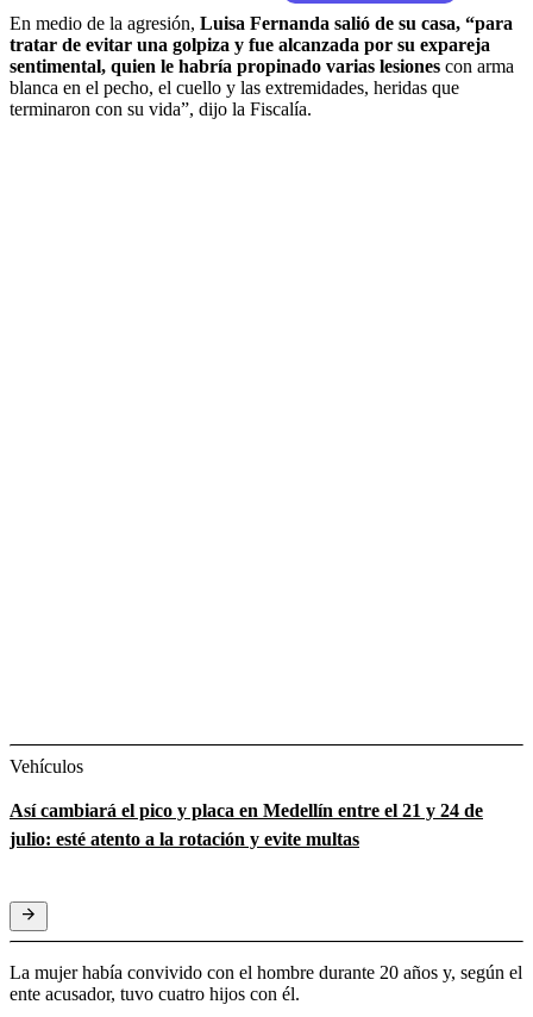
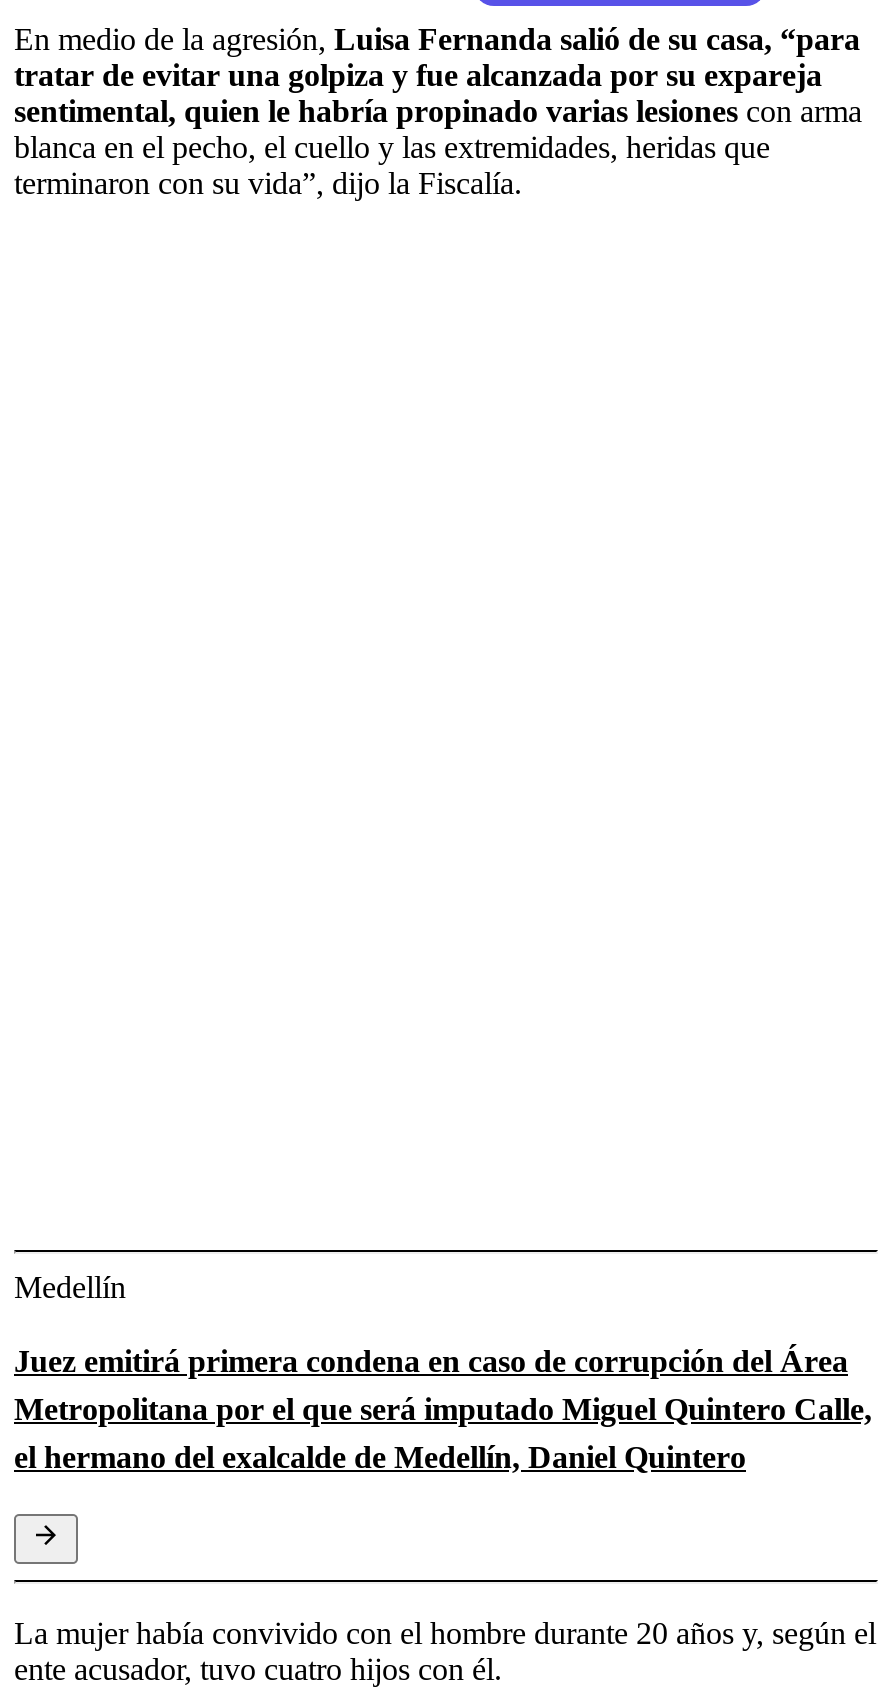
[10,756,83,776] Vehículos -> [14,1269,126,1303] Medellín
[10,800,483,849] Así cambiará el pico y placa en Medellín entre el 21 y 24 de | julio: esté atento a la rotación y evite multas -> [14,1343,872,1473] Juez emitirá primera condena en caso de corrupción del Área | Metropolitana por el que será imputado Miguel Quintero Calle, | el hermano del exalcalde de Medellín, Daniel Quintero

